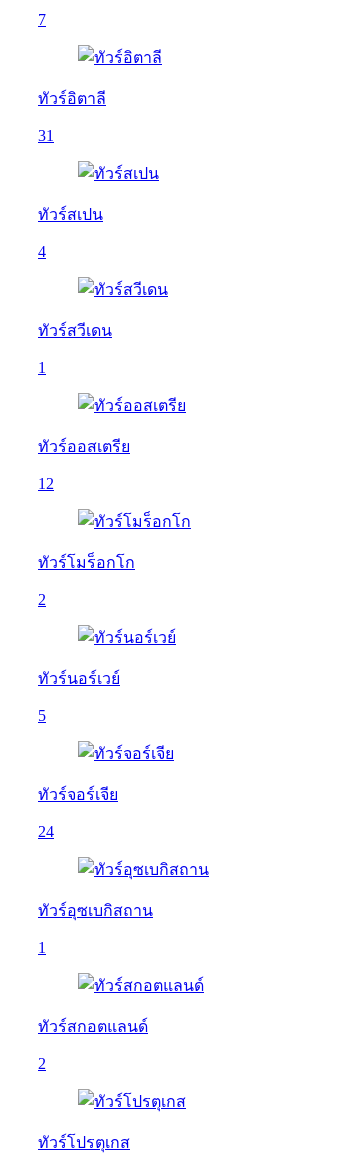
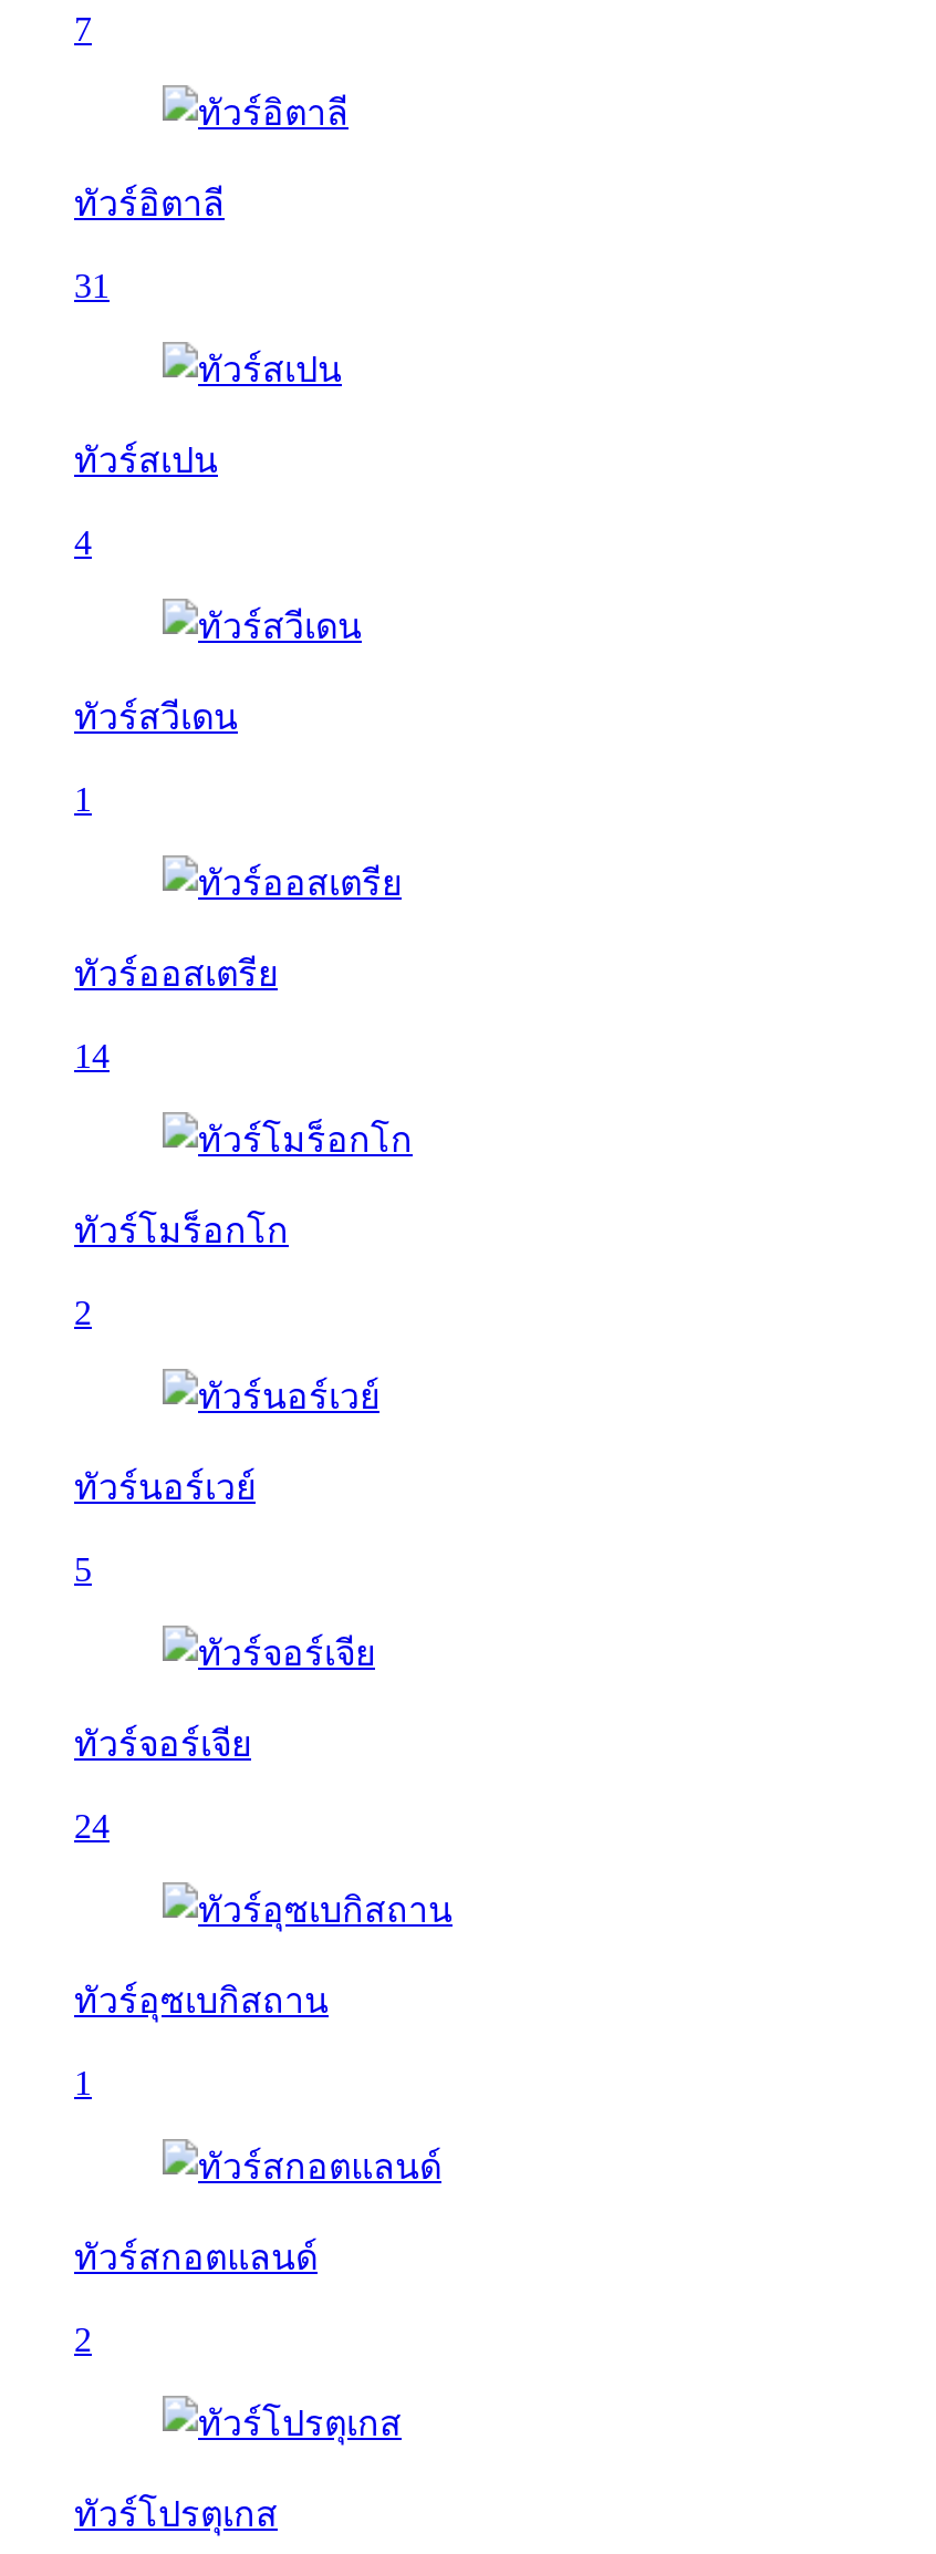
[38,475,54,492] 12 -> [74,1037,110,1074] 14

